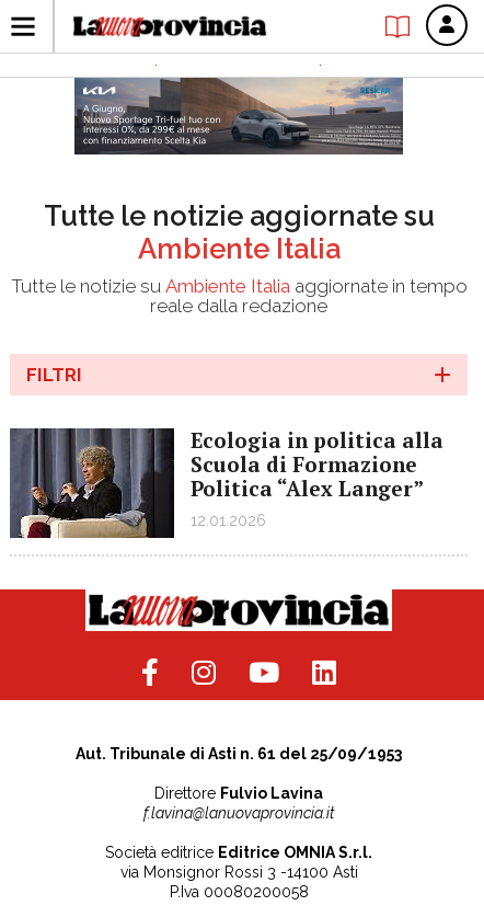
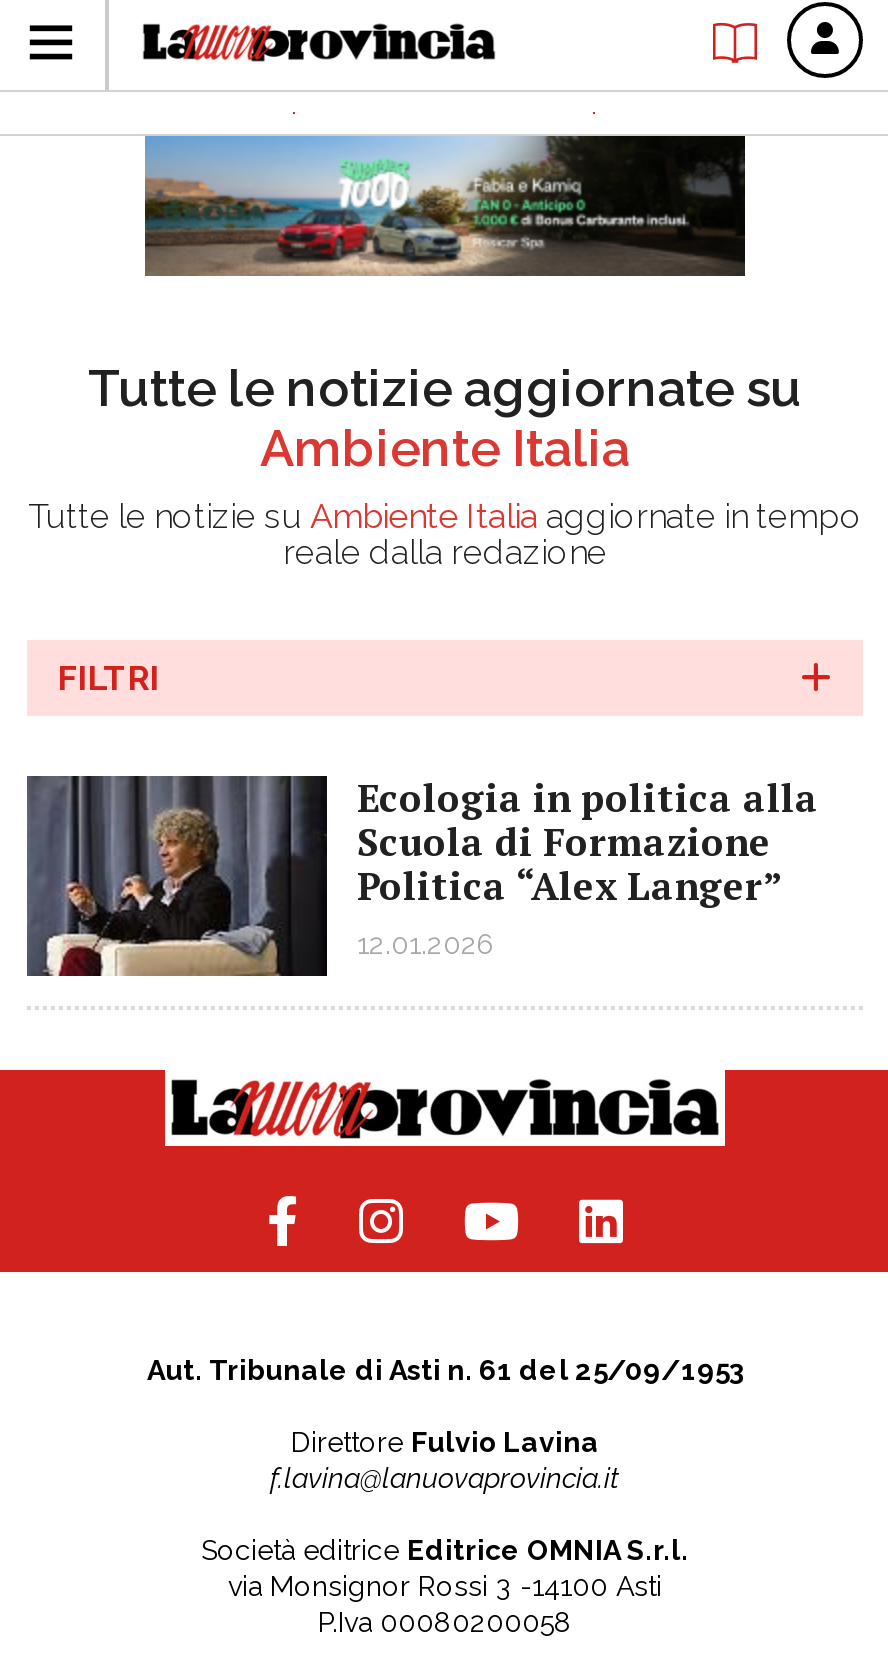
[74,77,404,156] [image] -> [145,134,747,278] [image]

